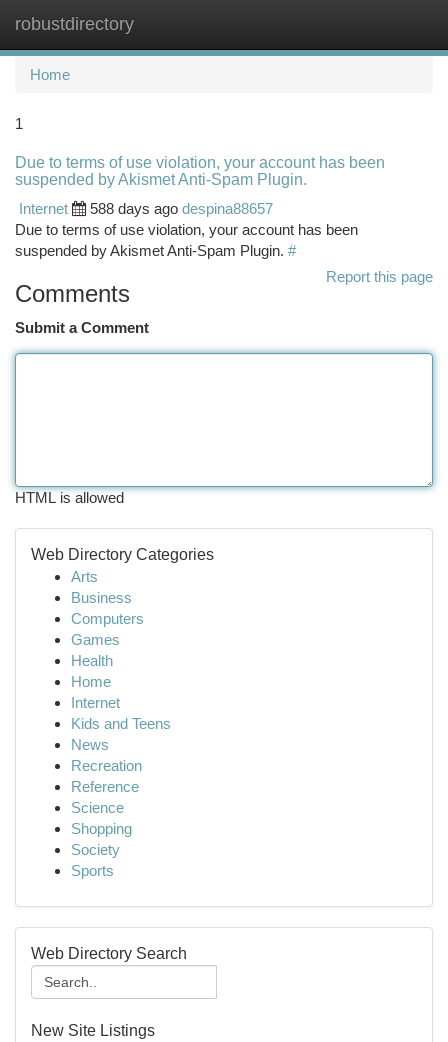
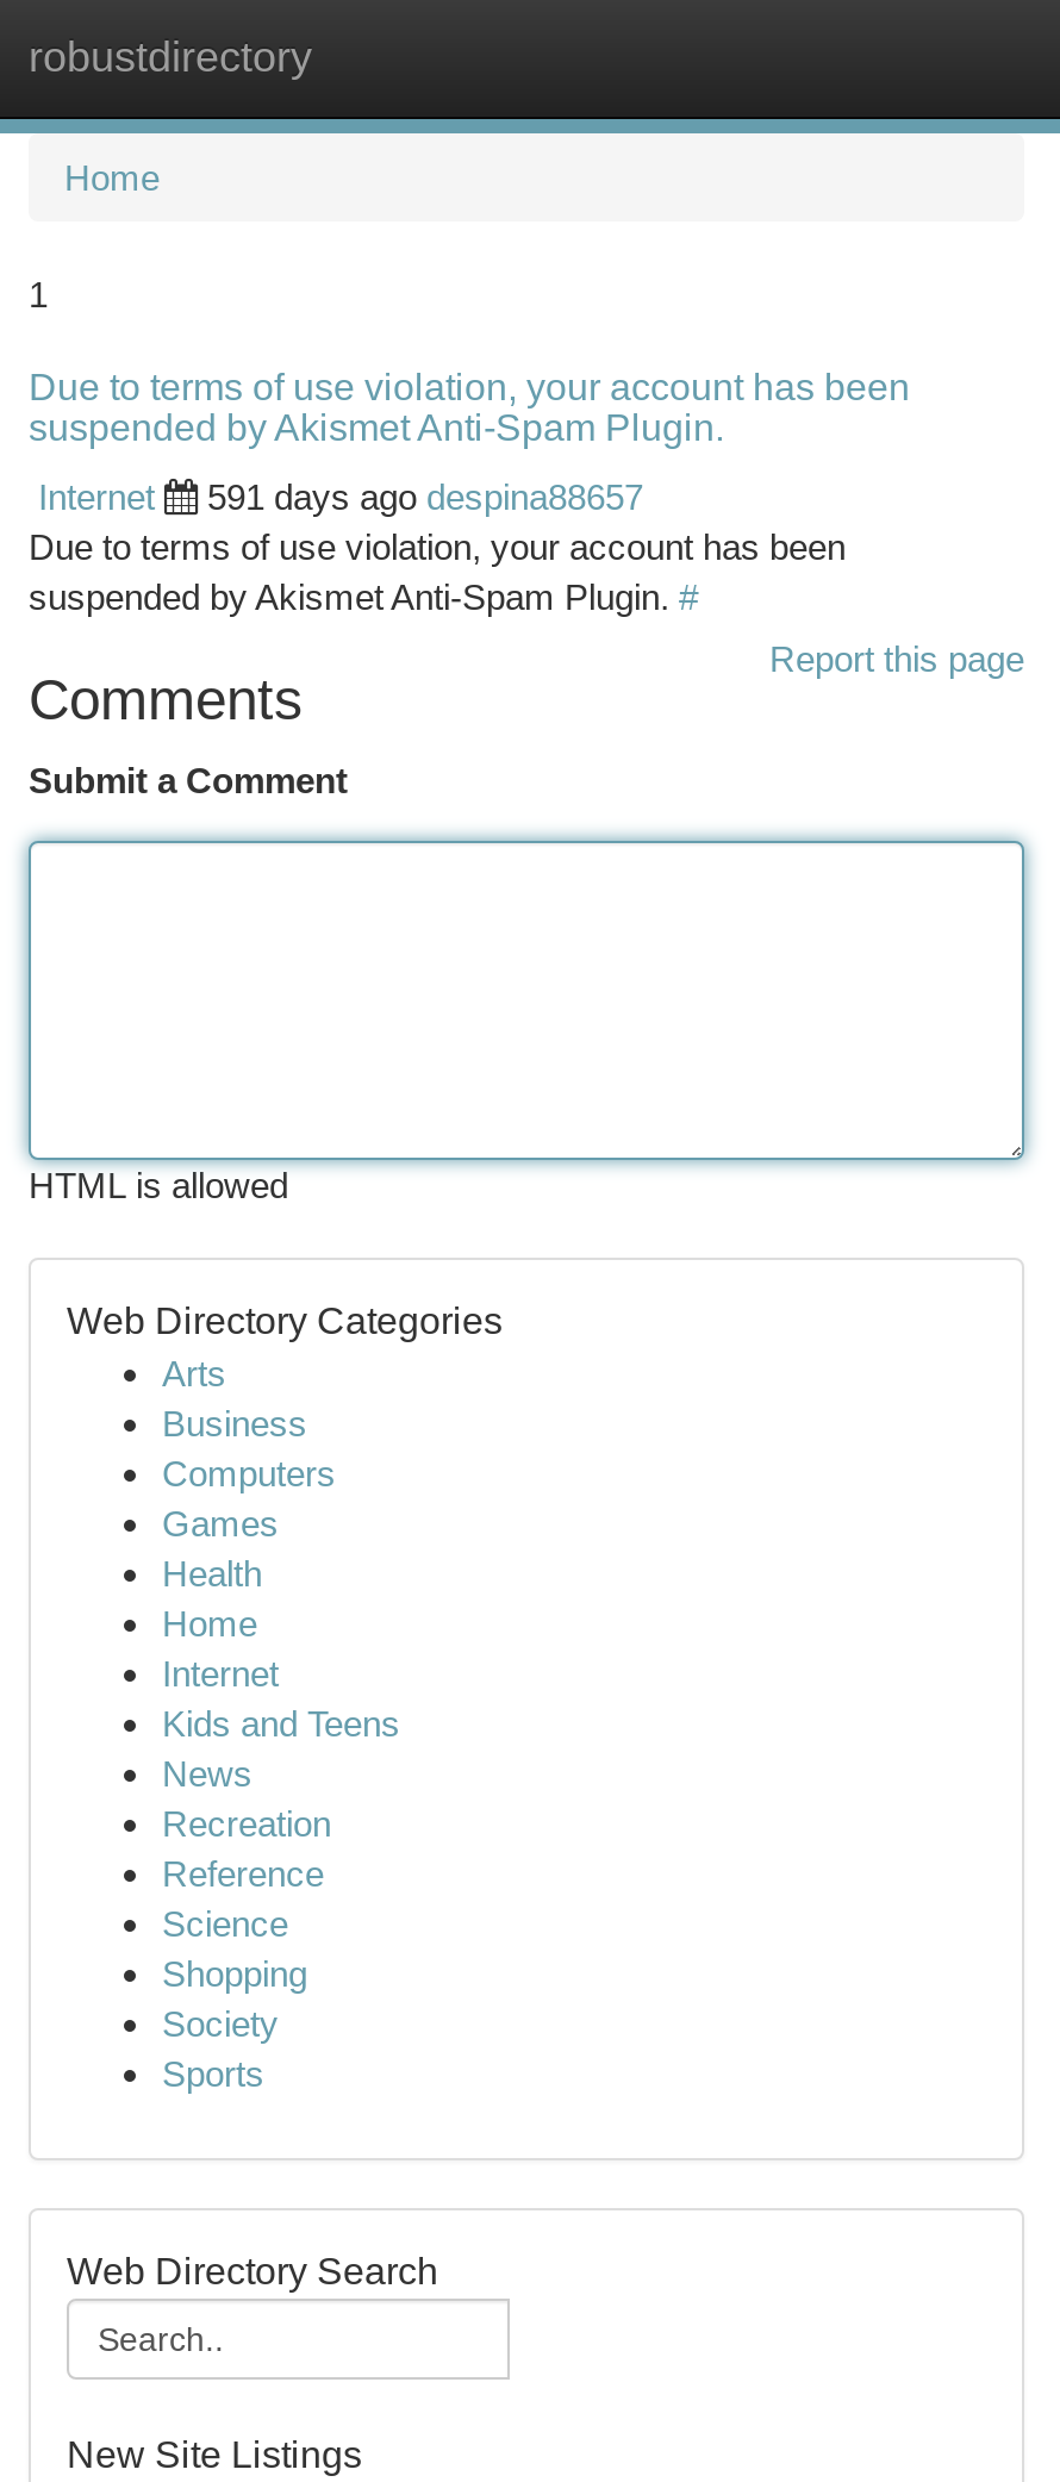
[90,200,273,217] 588 days ago despina88657 -> [207,476,643,517] 591 days ago despina88657

